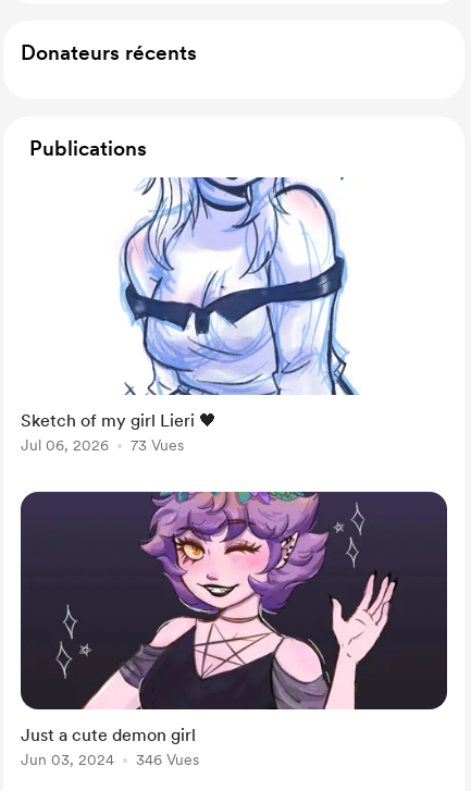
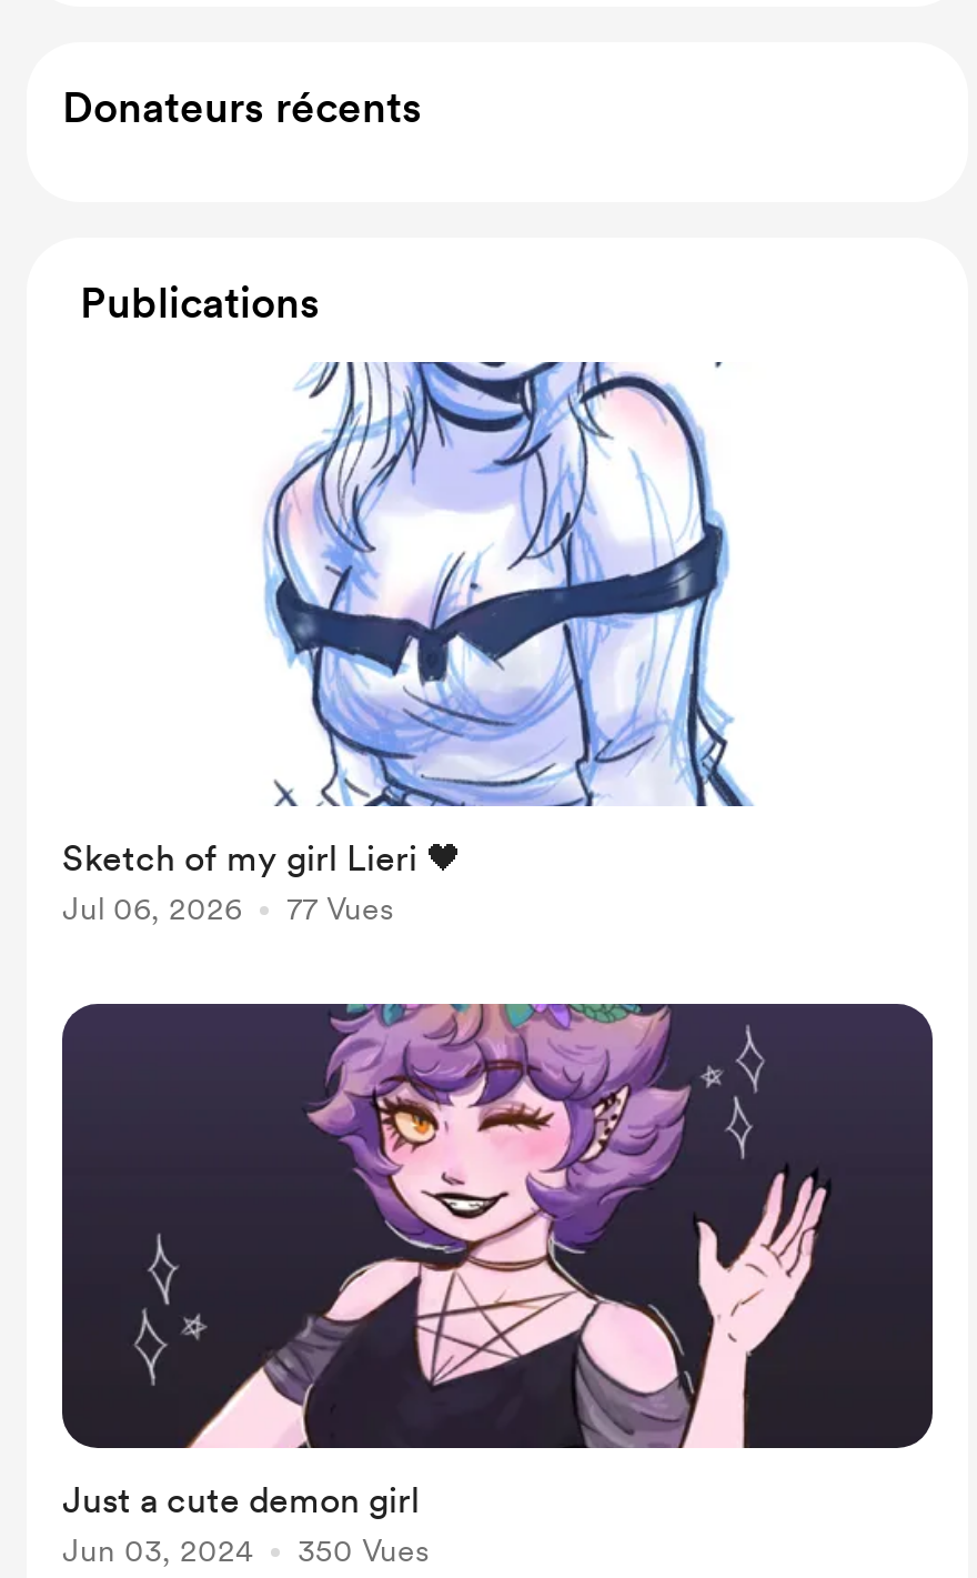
[21,436,184,454] Jul 06, 2026 73 Vues -> [62,891,393,926] Jul 06, 2026 77 Vues
[21,751,199,768] Jun 03, 2024 346 Vues -> [62,1532,429,1568] Jun 03, 2024 350 Vues

